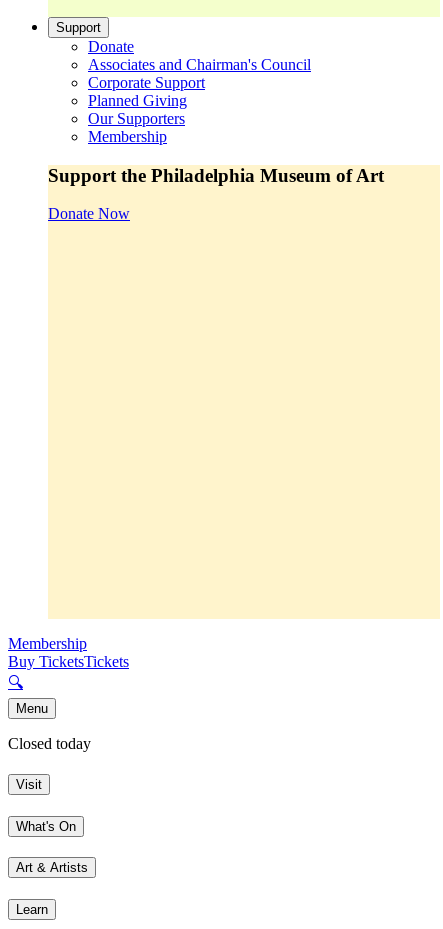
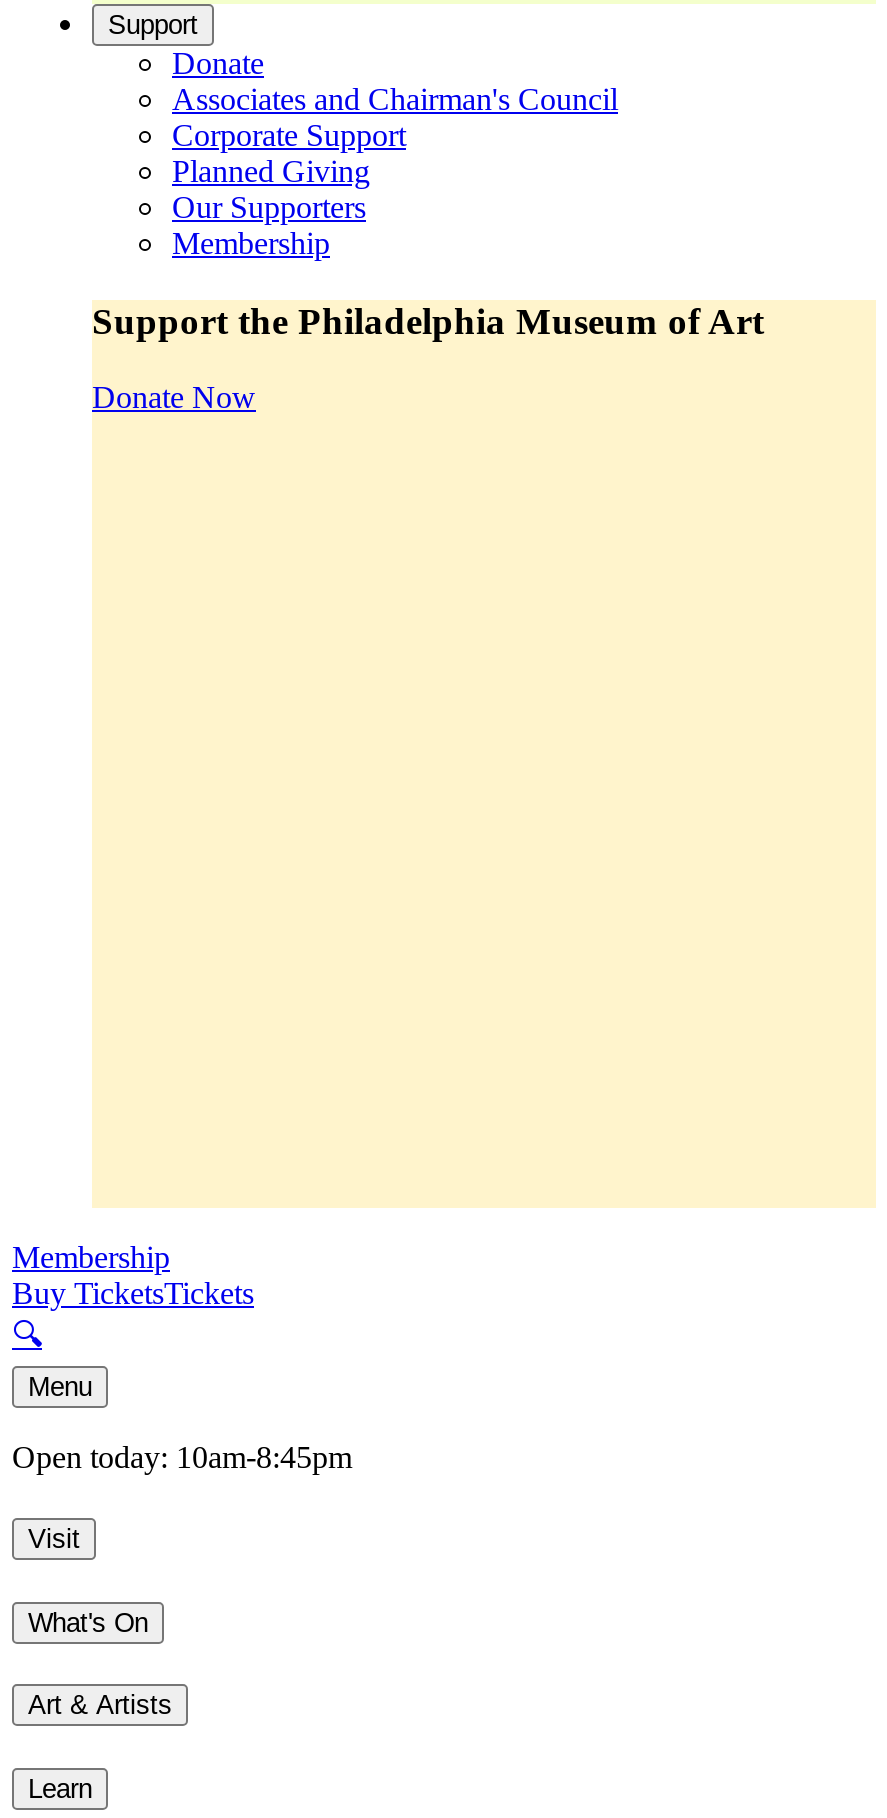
[8,735,91,752] Closed today -> [12,1441,352,1475] Open today: 10am-8:45pm

